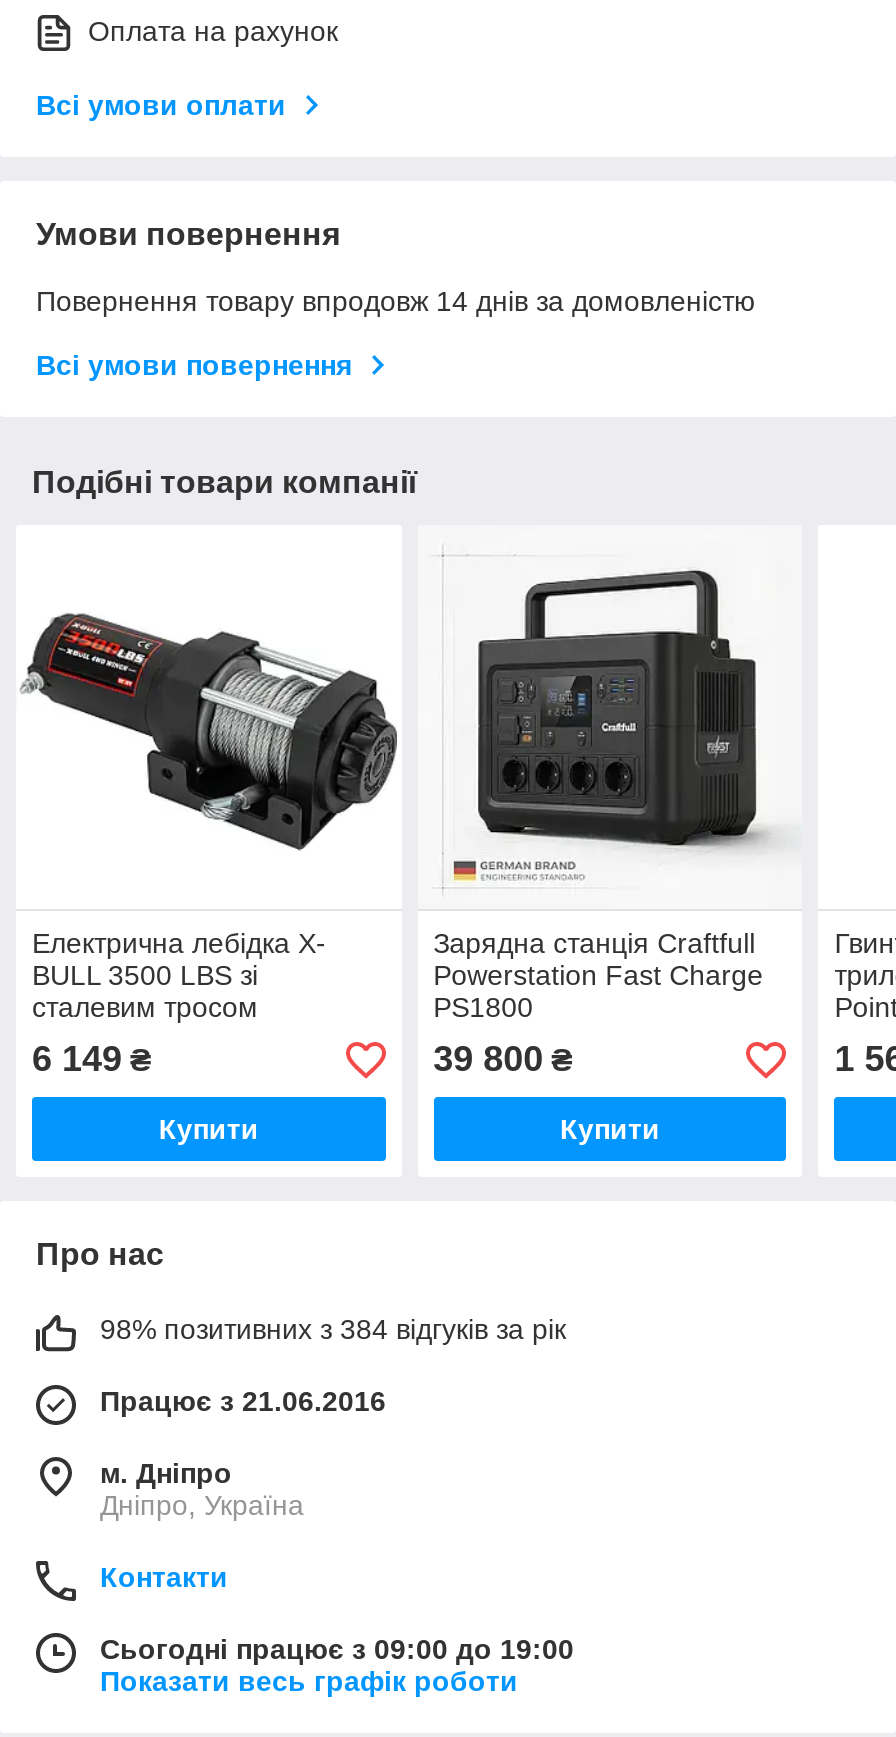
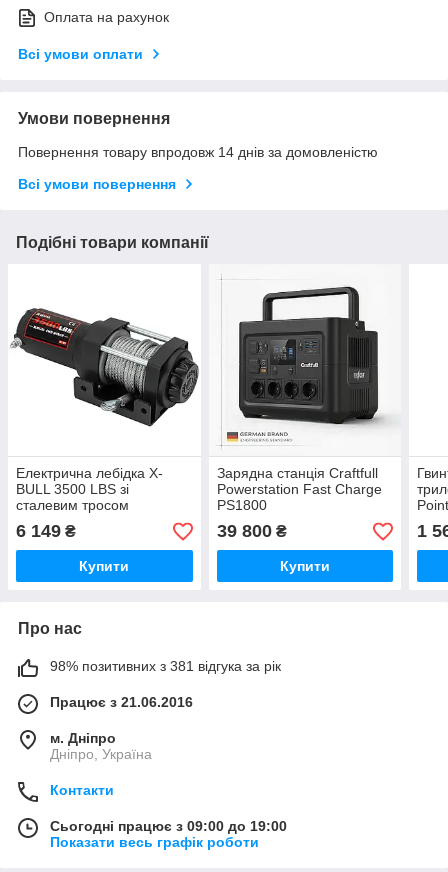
[100,1314,566,1346] 98% позитивних з 384 відгуків за рік -> [50,658,281,674] 98% позитивних з 381 відгука за рік

